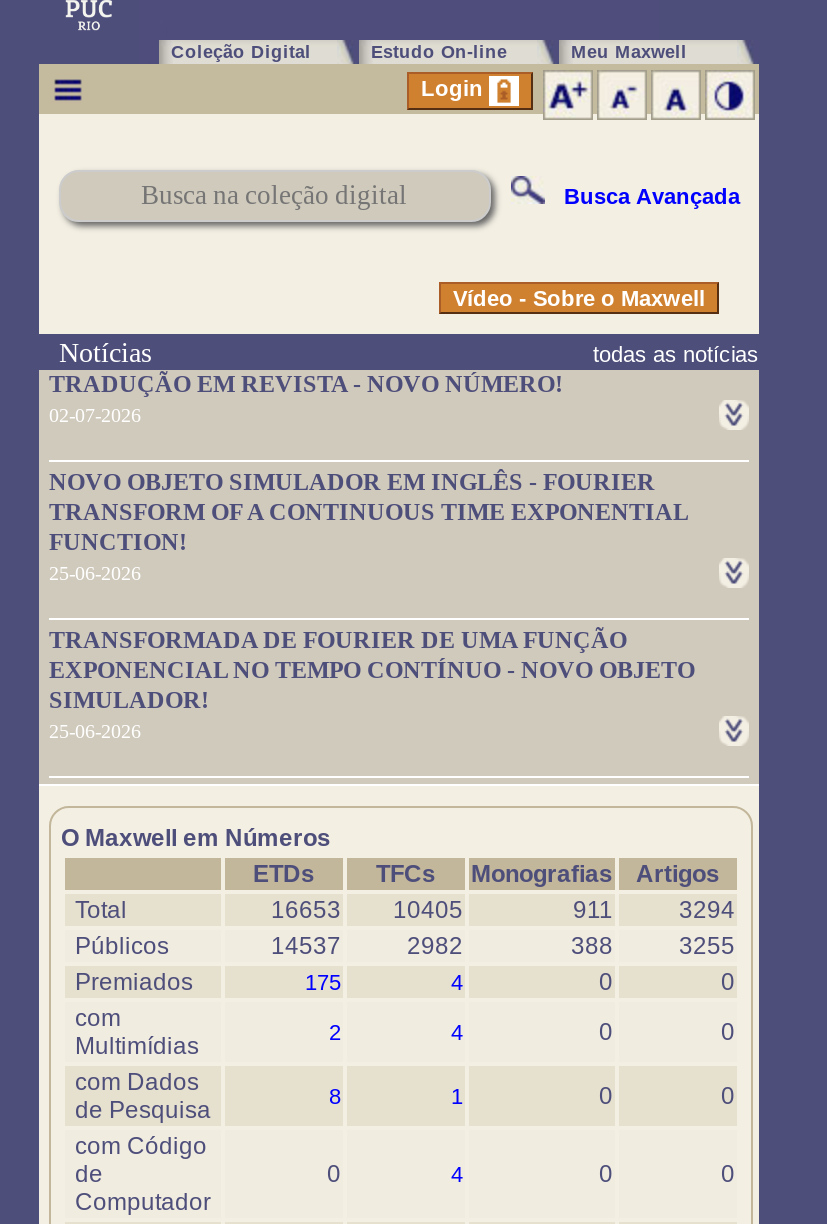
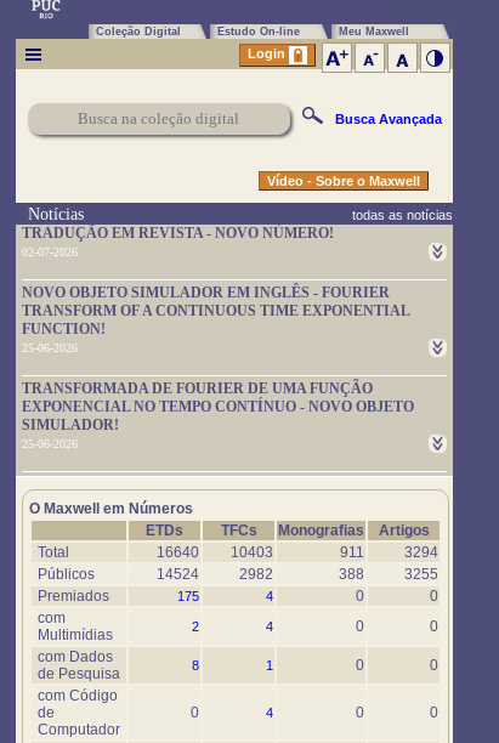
[271,896,341,924] 16653 -> [157,544,199,561] 16640
[393,896,463,924] 10405 -> [231,544,273,561] 10403
[271,932,341,960] 14537 -> [157,566,199,583] 14524

